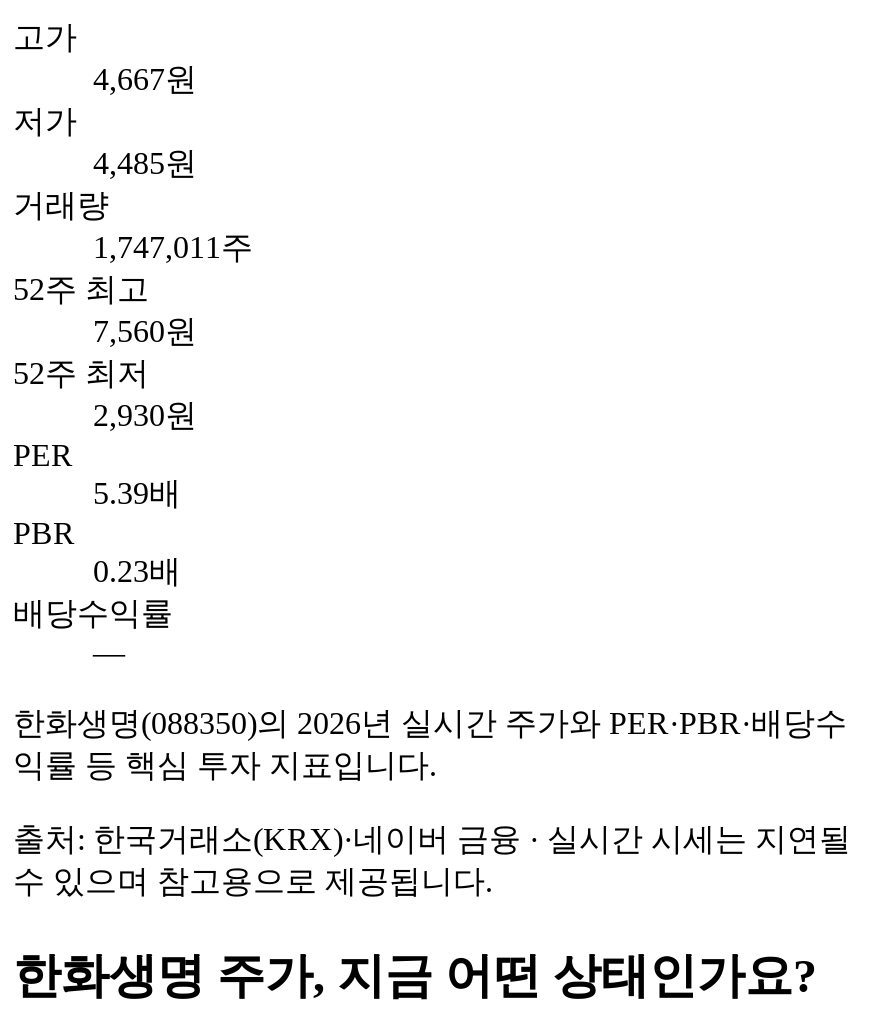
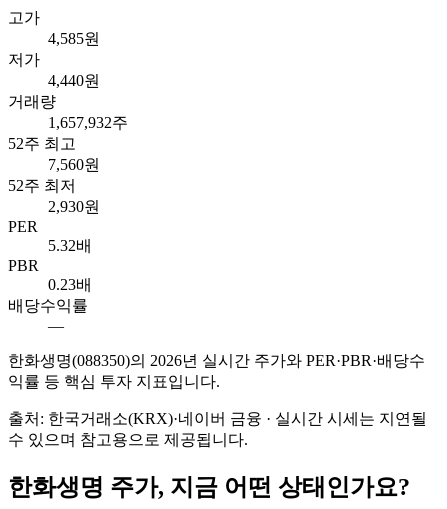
[93,62,197,96] 4,667원 -> [48,30,100,47] 4,585원
[93,146,197,180] 4,485원 -> [48,72,100,89] 4,440원
[93,230,253,264] 1,747,011주 -> [48,114,128,131] 1,657,932주
[93,476,181,510] 5.39배 -> [48,237,92,254] 5.32배

